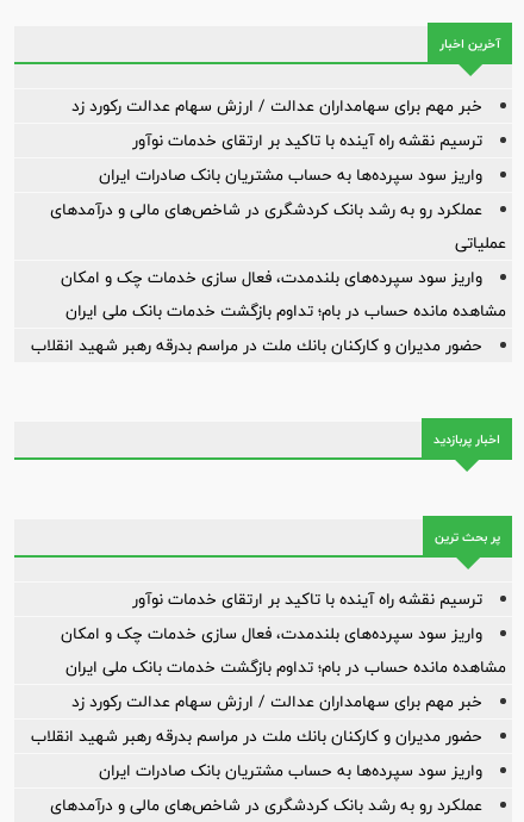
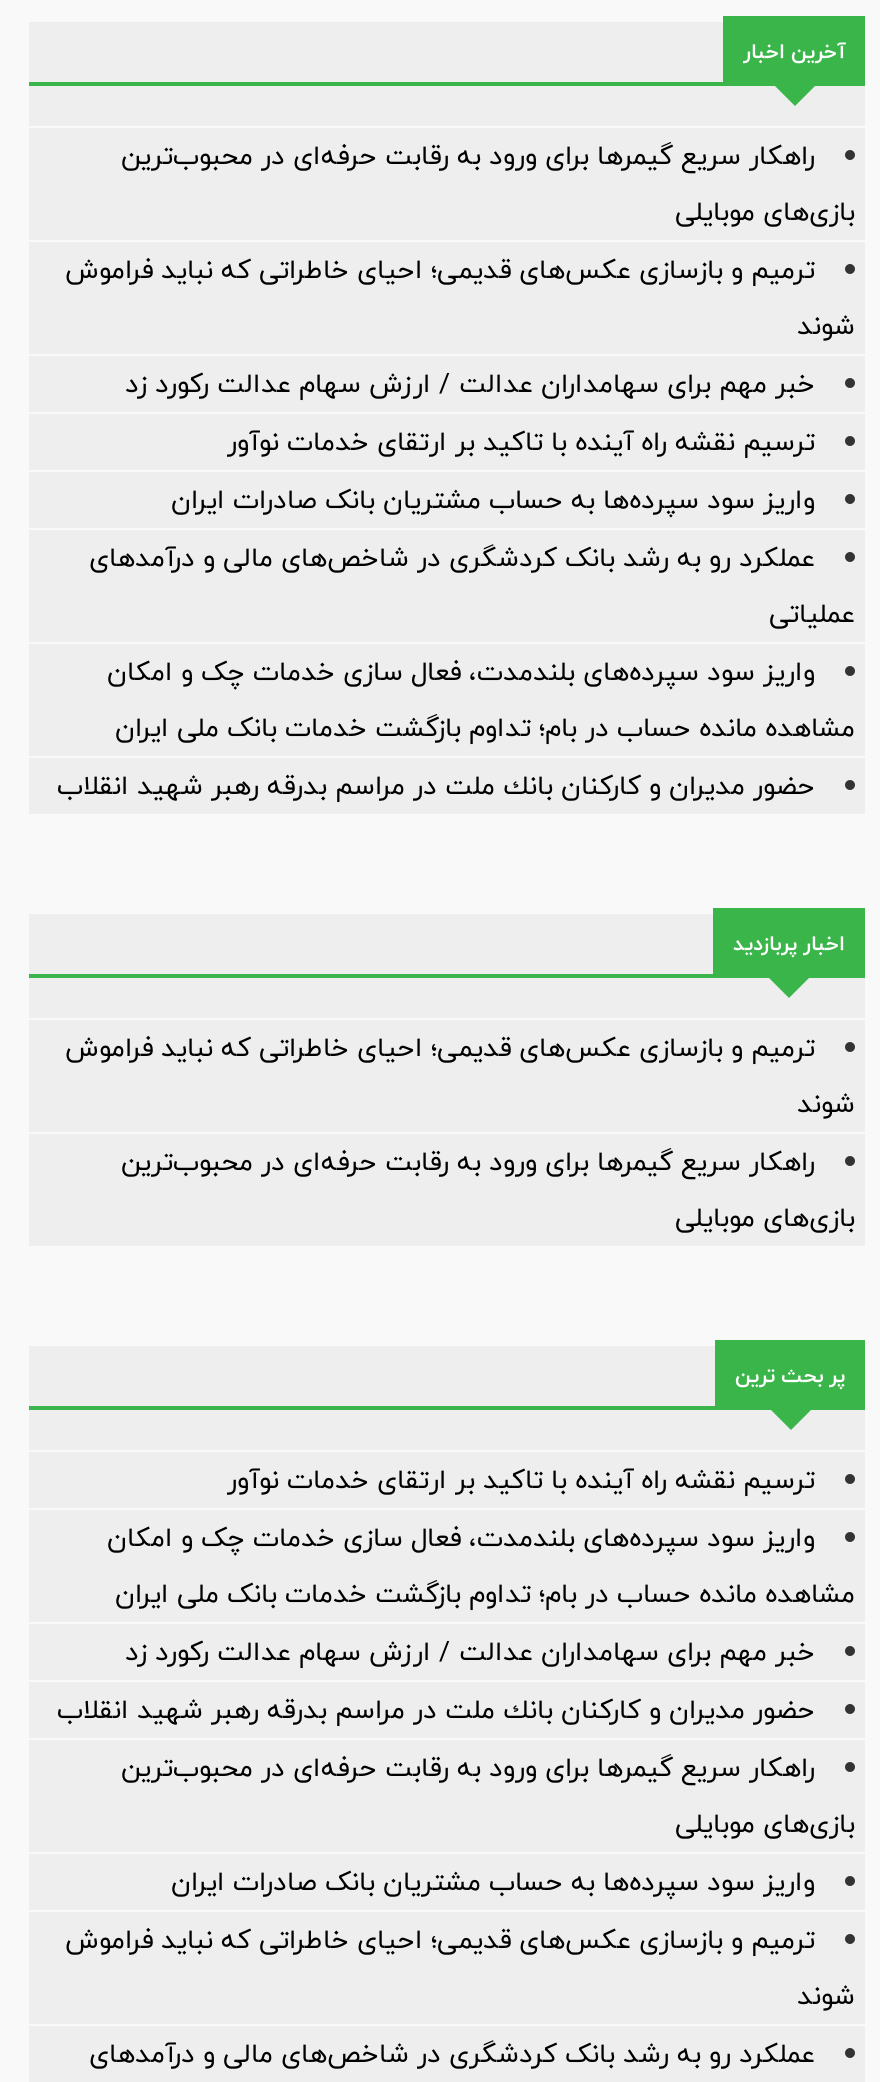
none -> [65,132,855,350] راهکار سریع گیمرها برای ورود به رقابت حرفه‌ای در محبوب‌ترین | بازی‌های موبایلی | ترمیم و بازسازی عکس‌های قدیمی؛ احیای خاطراتی که نباید فراموش | شوند
none -> [65,1024,855,1242] ترمیم و بازسازی عکس‌های قدیمی؛ احیای خاطراتی که نباید فراموش | شوند | راهکار سریع گیمرها برای ورود به رقابت حرفه‌ای در محبوب‌ترین | بازی‌های موبایلی
none -> [121,1744,855,1848] راهکار سریع گیمرها برای ورود به رقابت حرفه‌ای در محبوب‌ترین | بازی‌های موبایلی
none -> [65,1916,855,2020] ترمیم و بازسازی عکس‌های قدیمی؛ احیای خاطراتی که نباید فراموش | شوند

